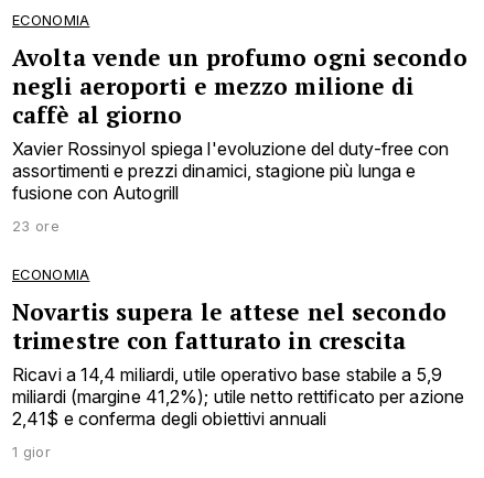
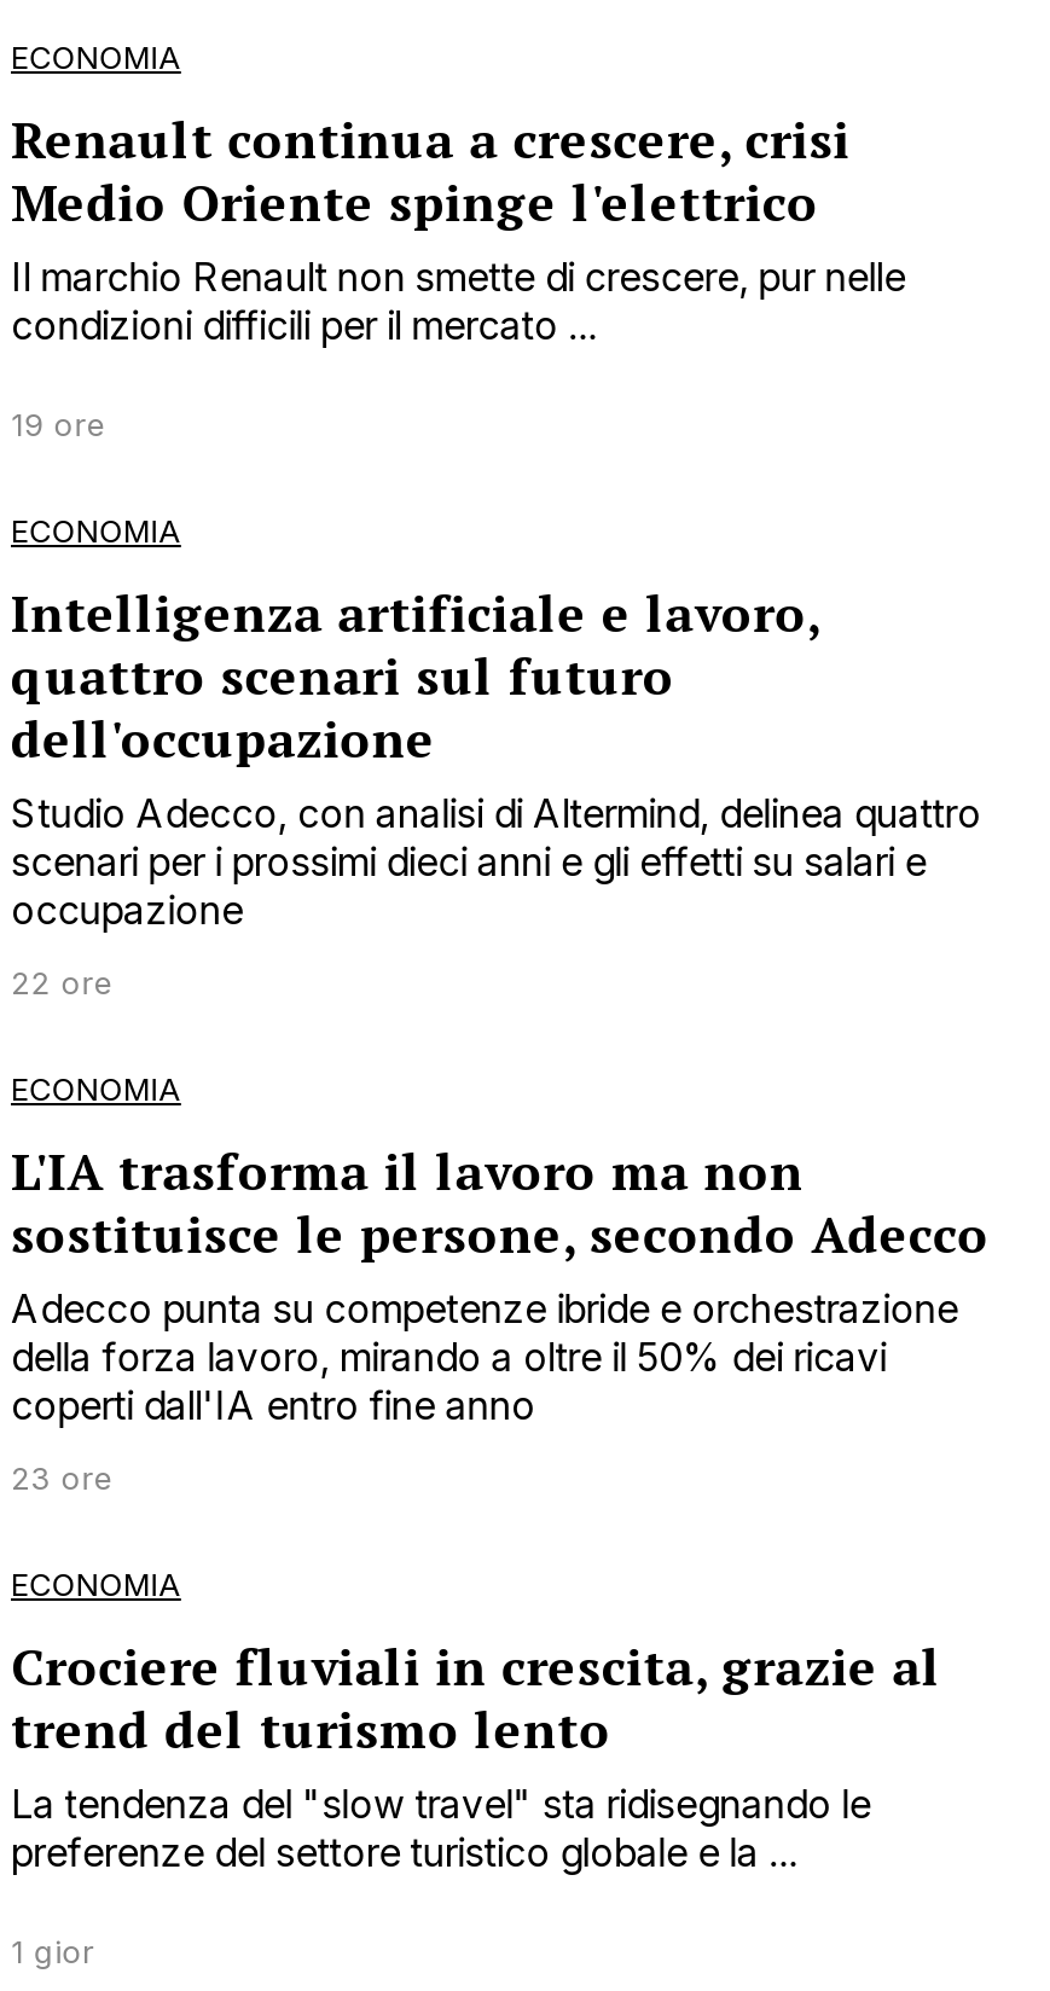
[12,42,467,204] Avolta vende un profumo ogni secondo | negli aeroporti e mezzo milione di | caffè al giorno | Xavier Rossinyol spiega l'evoluzione del duty-free con | assortimenti e prezzi dinamici, stagione più lunga e | fusione con Autogrill -> [11,105,989,1429] Renault continua a crescere, crisi | Medio Oriente spinge l'elettrico | Il marchio Renault non smette di crescere, pur nelle | condizioni difficili per il mercato ... | 19 ore | ECONOMIA | Intelligenza artificiale e lavoro, | quattro scenari sul futuro | dell'occupazione | Studio Adecco, con analisi di Altermind, delinea quattro | scenari per i prossimi dieci anni e gli effetti su salari e | occupazione | 22 ore | ECONOMIA | L'IA trasforma il lavoro ma non | sostituisce le persone, secondo Adecco | Adecco punta su competenze ibride e orchestrazione | della forza lavoro, mirando a oltre il 50% dei ricavi | coperti dall'IA entro fine anno
[12,296,464,430] Novartis supera le attese nel secondo | trimestre con fatturato in crescita | Ricavi a 14,4 miliardi, utile operativo base stabile a 5,9 | miliardi (margine 41,2%); utile netto rettificato per azione | 2,41$ e conferma degli obiettivi annuali -> [11,1632,941,1876] Crociere fluviali in crescita, grazie al | trend del turismo lento | La tendenza del "slow travel" sta ridisegnando le | preferenze del settore turistico globale e la ...

